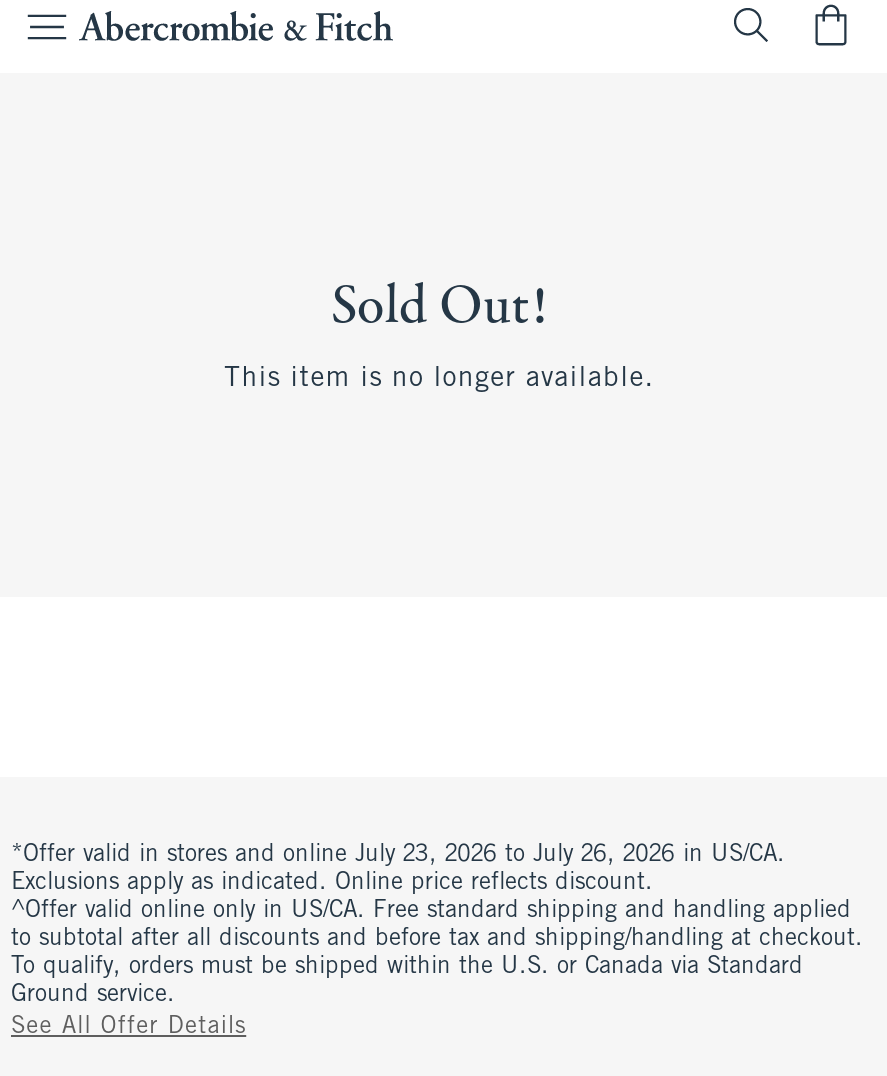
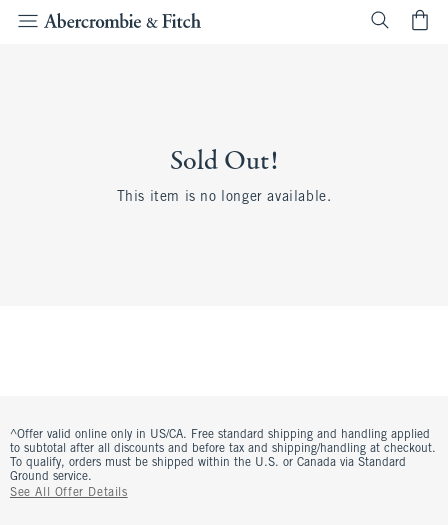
[11,843,785,895] *Offer valid in stores and online July 23, 2026 to July 26, 2026 in US/CA. | Exclusions apply as indicated. Online price reflects discount. -> none

